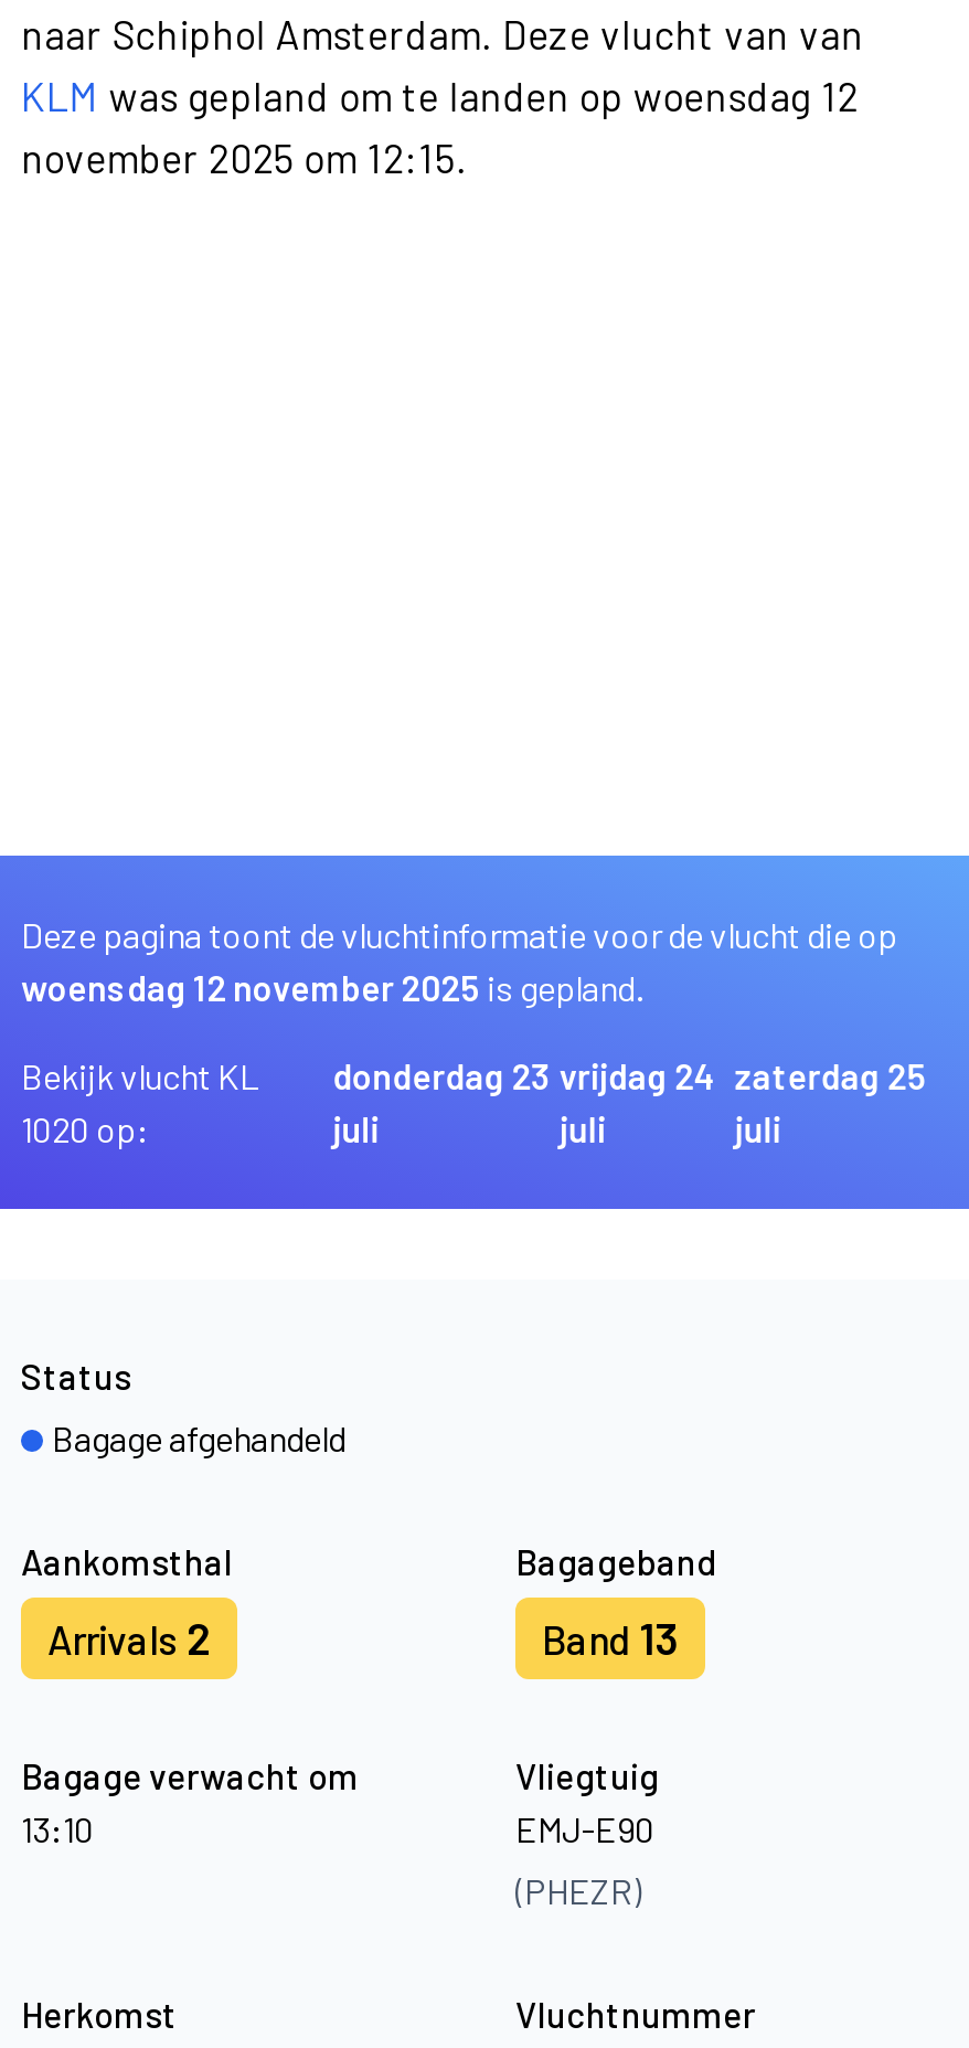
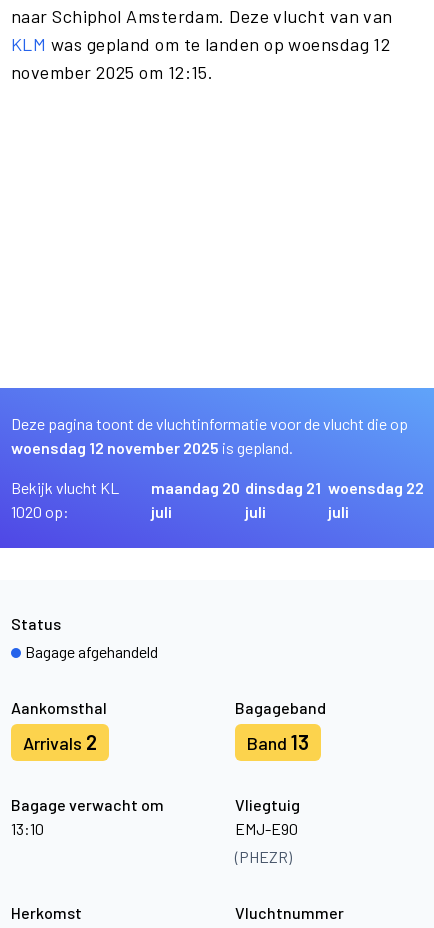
[333,1054,551,1096] donderdag 23 -> [151,478,240,497] maandag 20
[559,1054,716,1096] vrijdag 24 -> [245,478,321,497] dinsdag 21
[735,1054,927,1096] zaterdag 25 -> [328,478,424,497] woensdag 22

